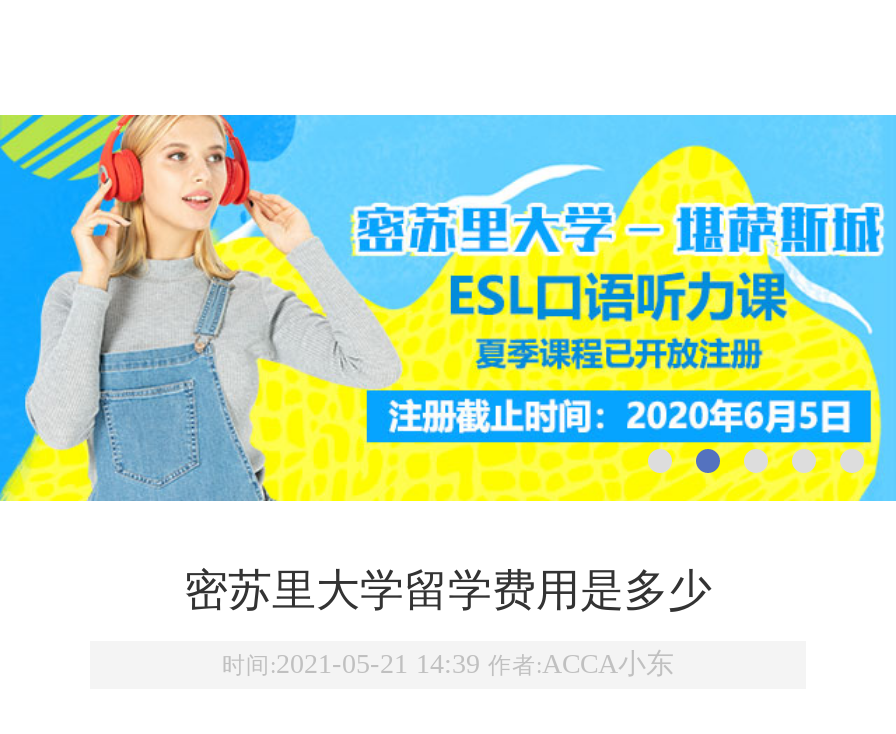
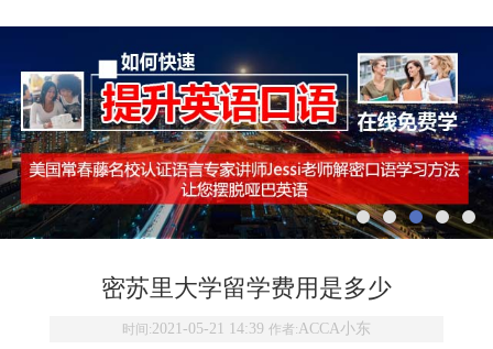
[6,113,890,503] [image] -> [3,25,490,240] [image]

